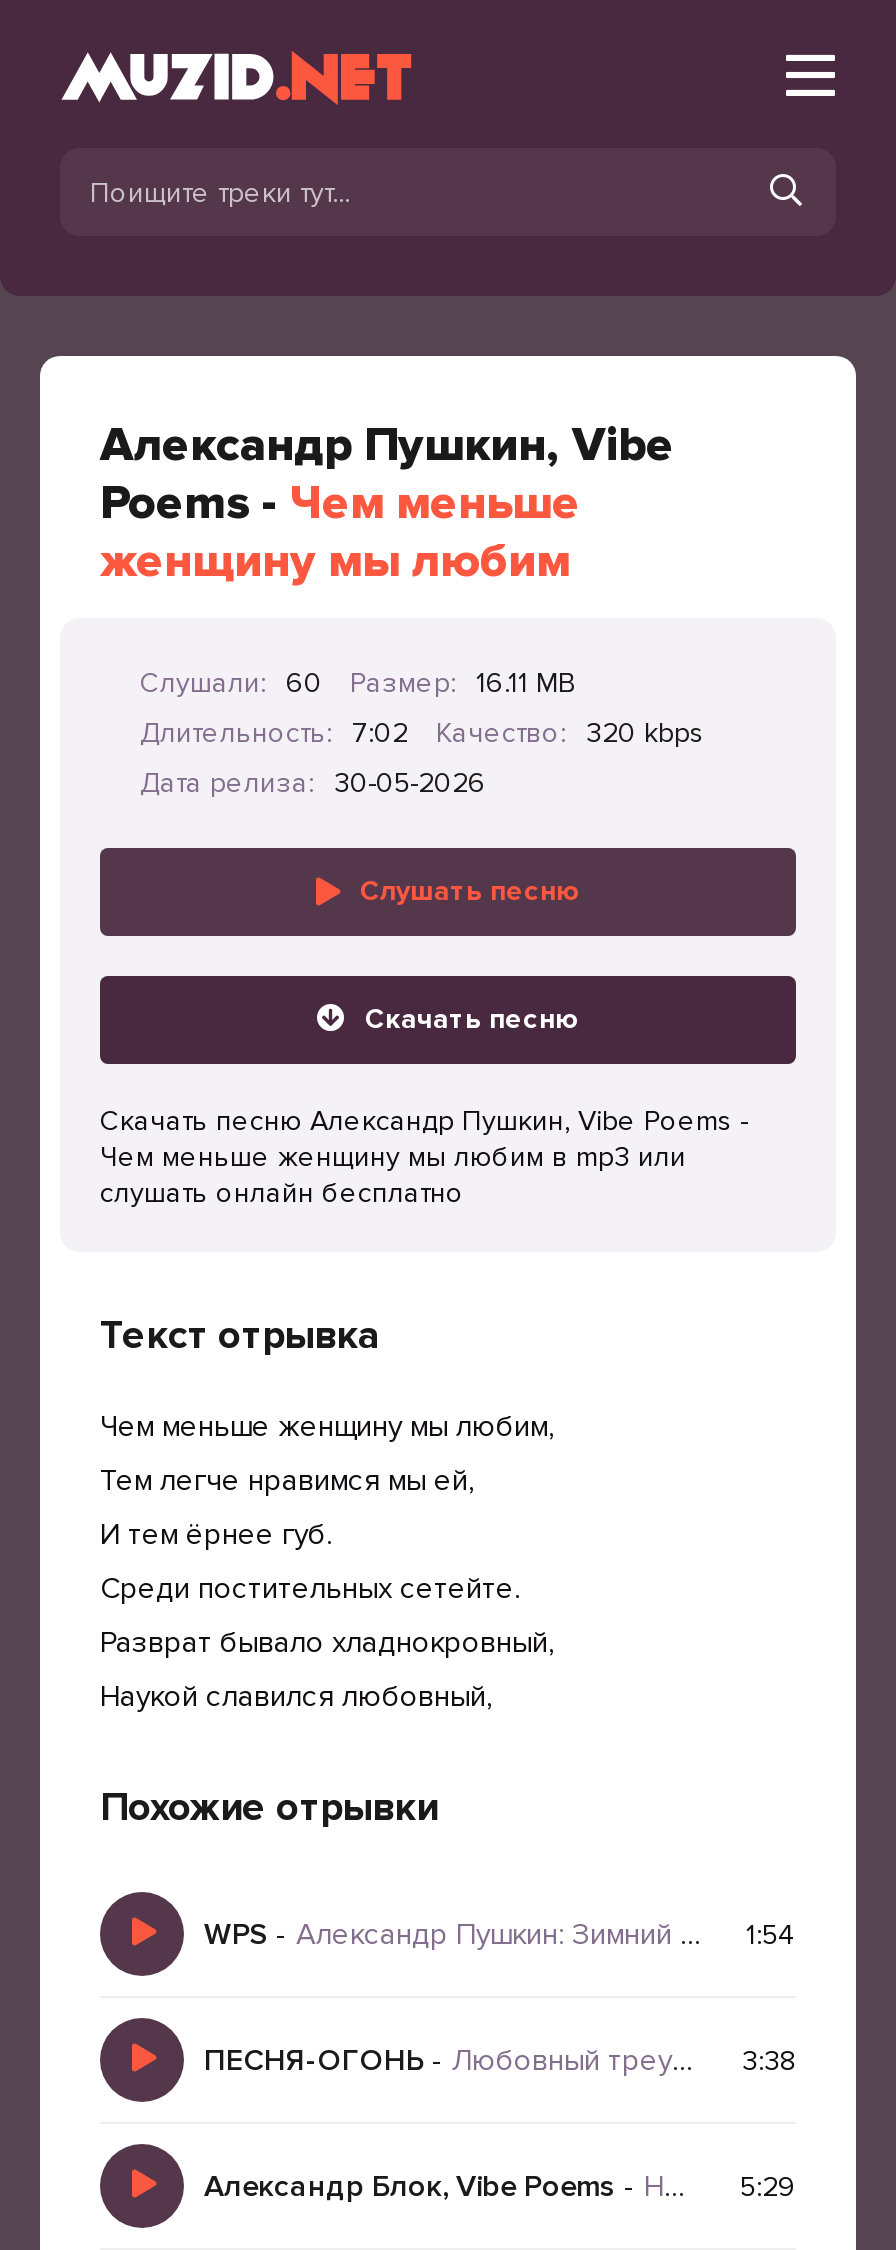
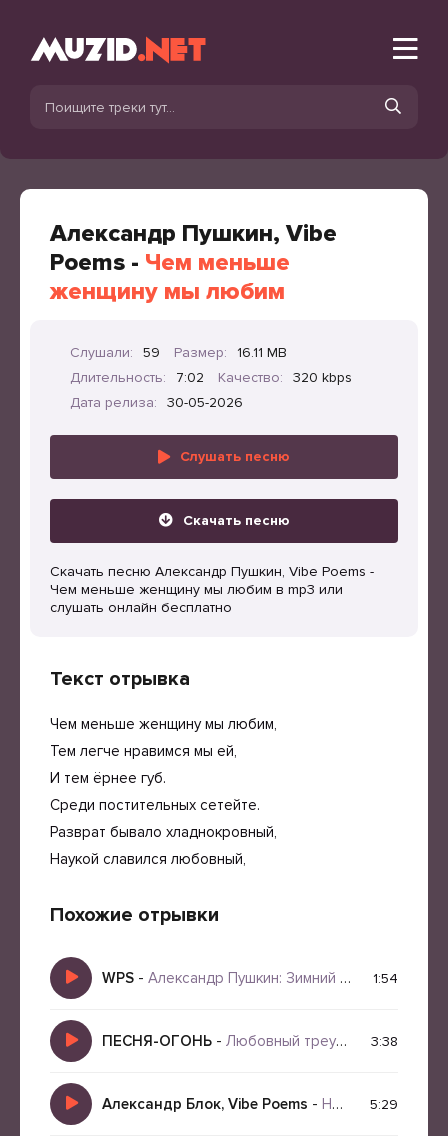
[140,666,322,700] Слушали: 60 -> [70,344,160,361] Слушали: 59

